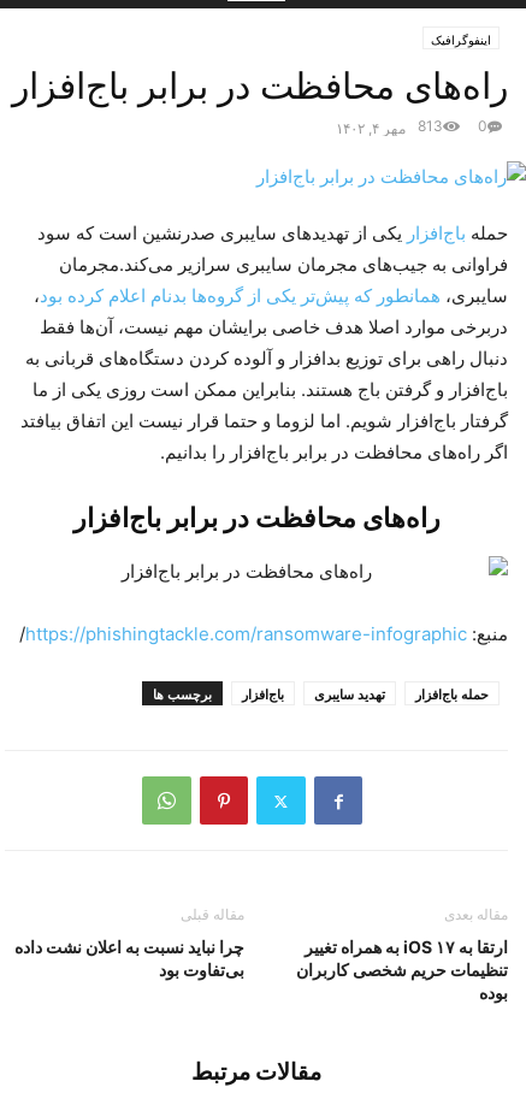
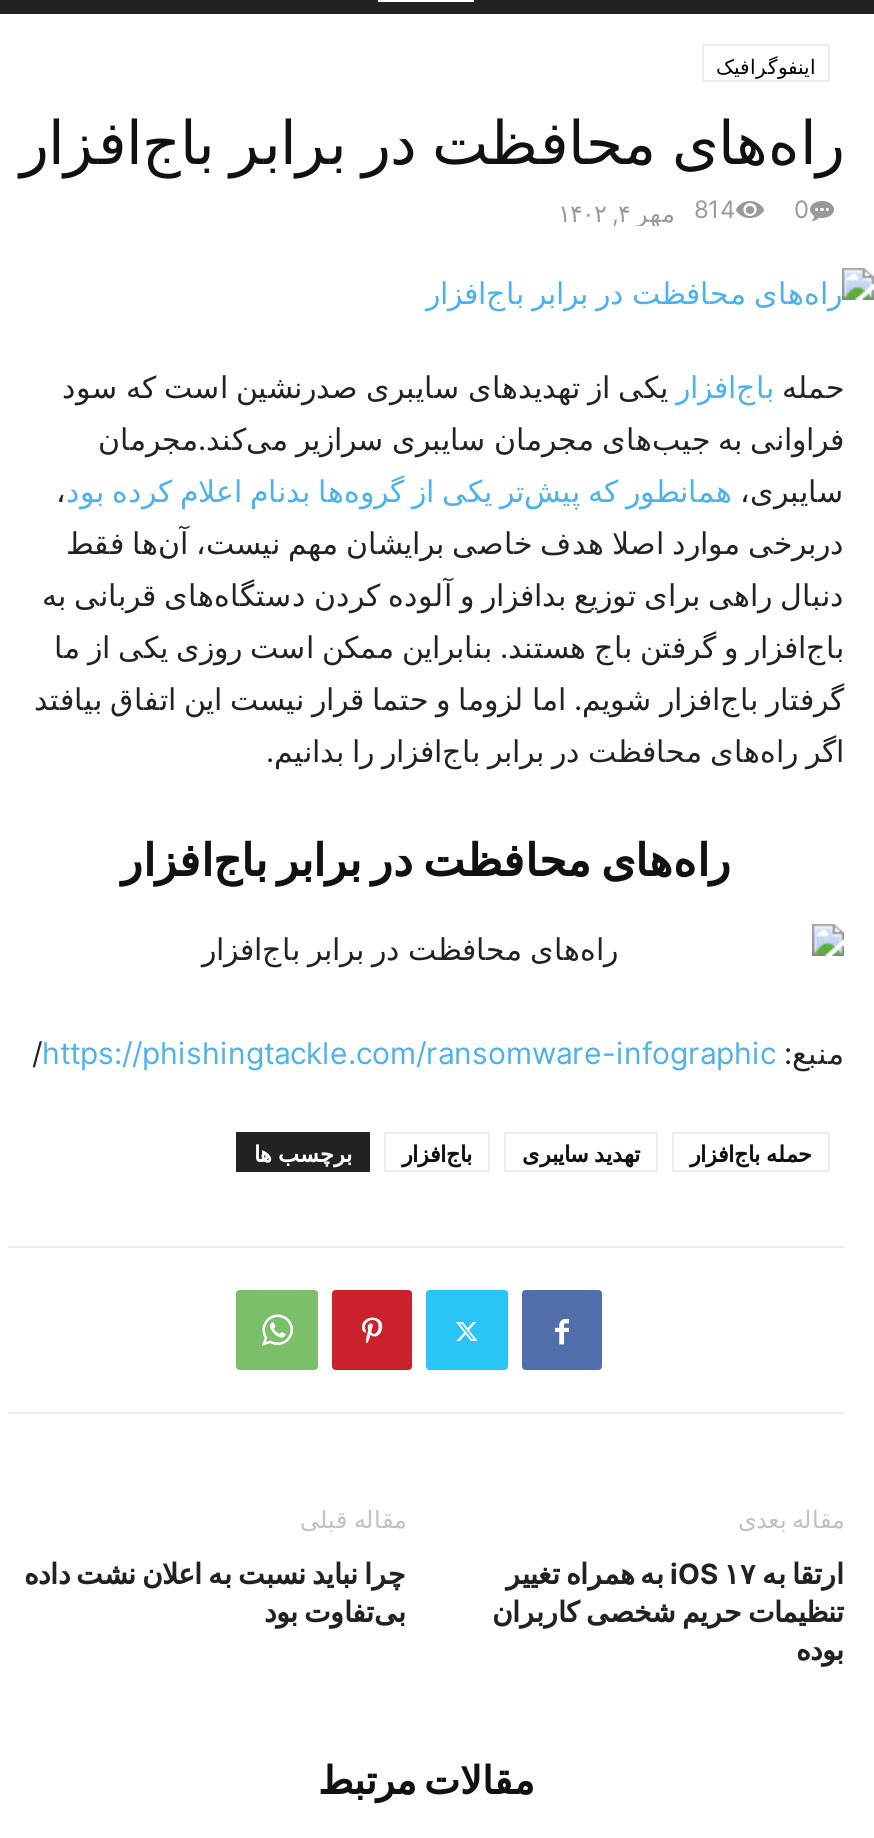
[418,117,443,135] 813 -> [694,194,736,224] 814

